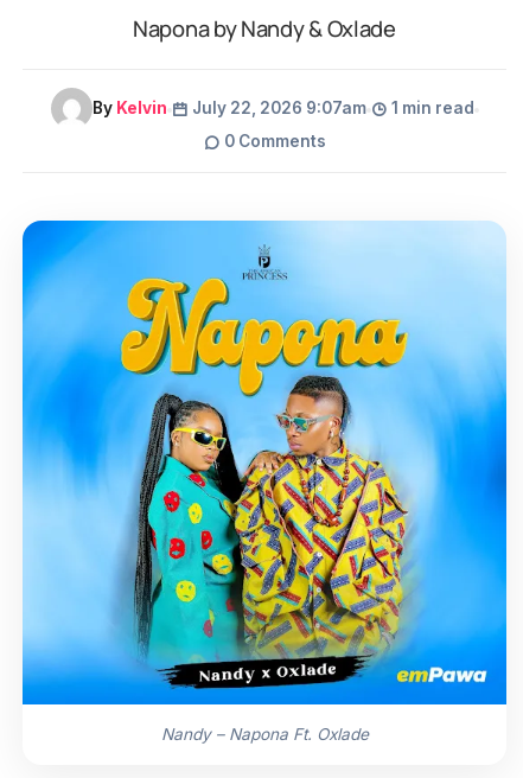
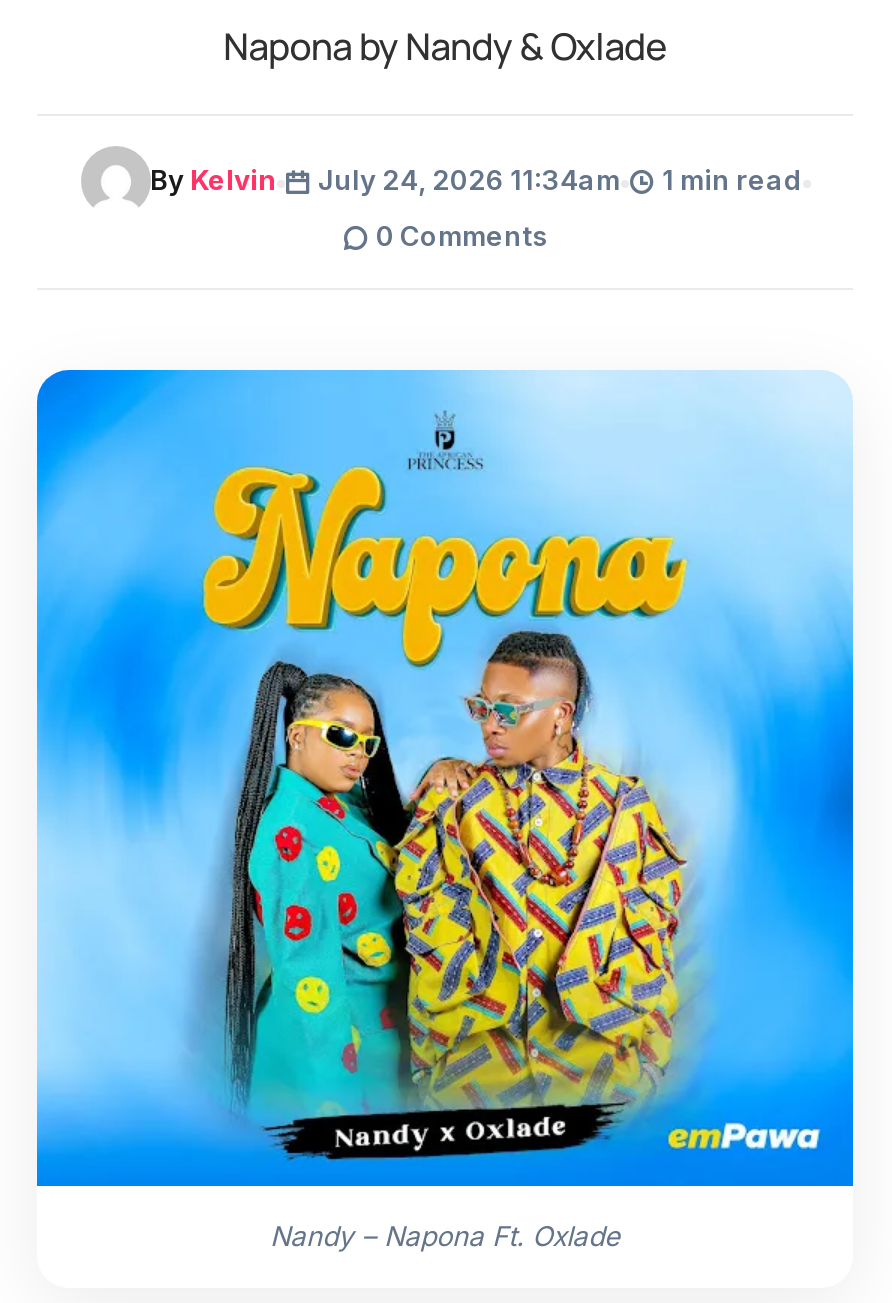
[92,98,474,117] By Kelvin July 22, 2026 9:07am 1 min read -> [150,164,802,196] By Kelvin July 24, 2026 11:34am 1 min read

